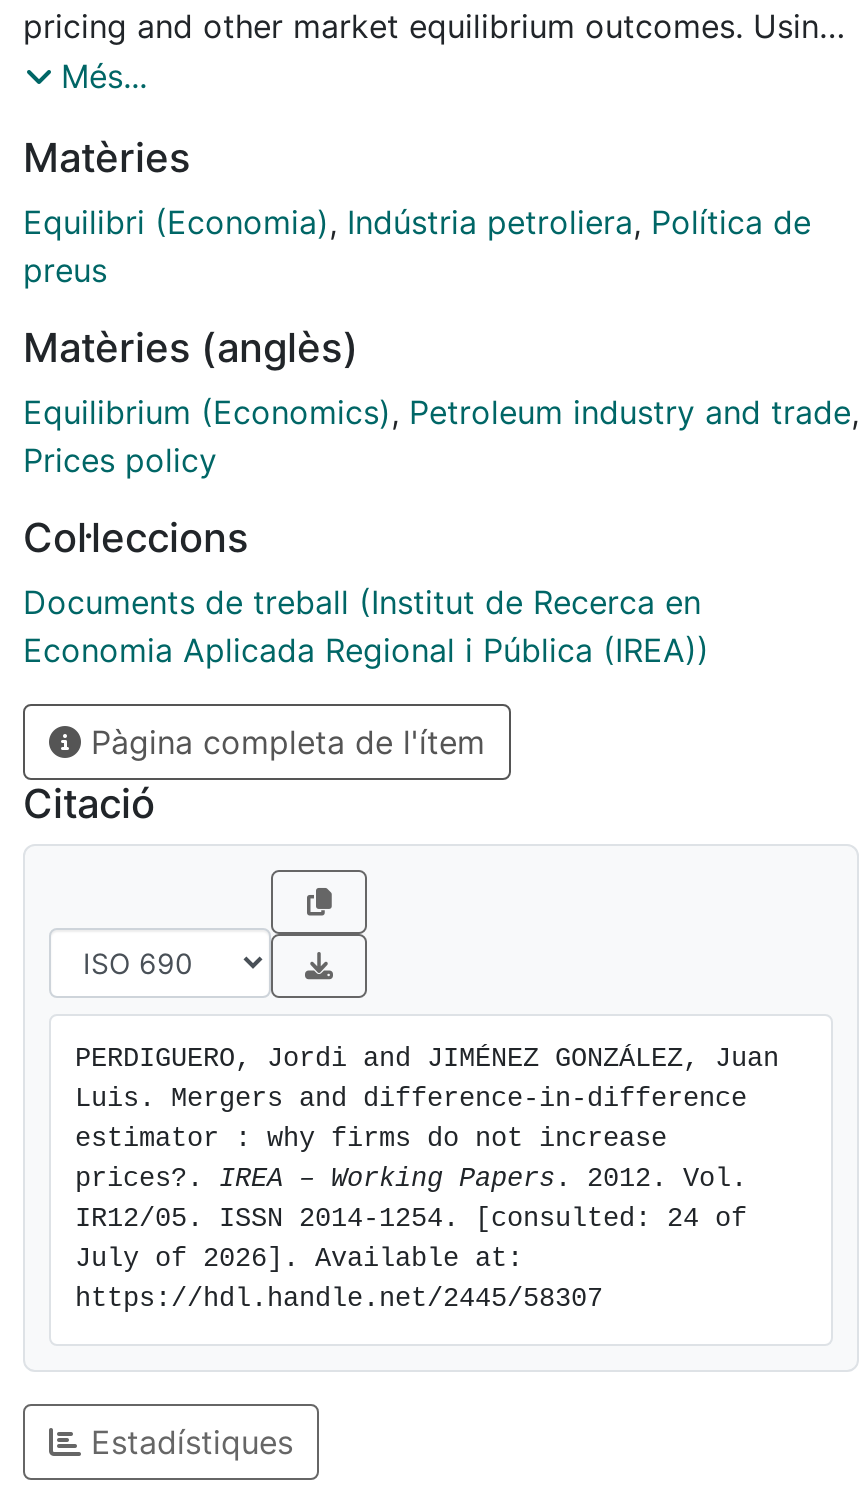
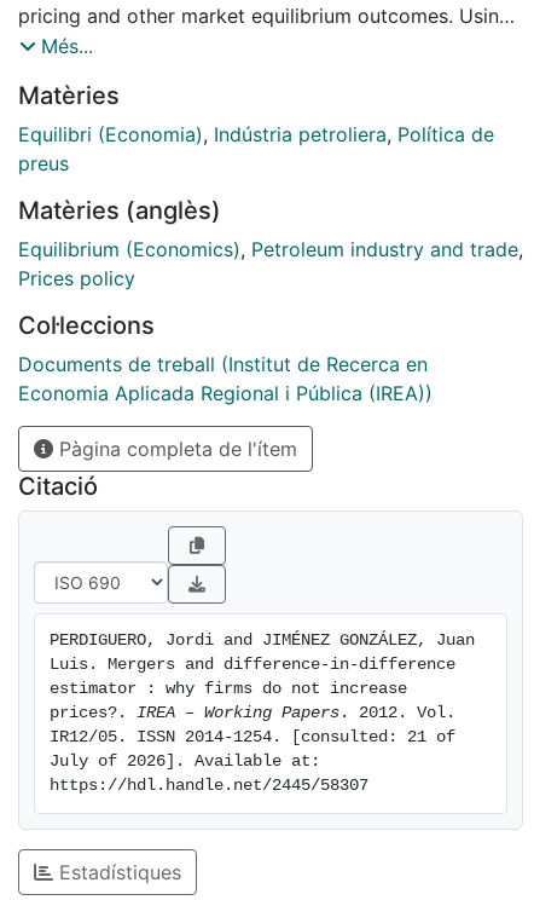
[75,1205,747,1235] IR12/05. ISSN 2014-1254. [consulted: 24 of -> [50,729,455,747] IR12/05. ISSN 2014-1254. [consulted: 21 of

